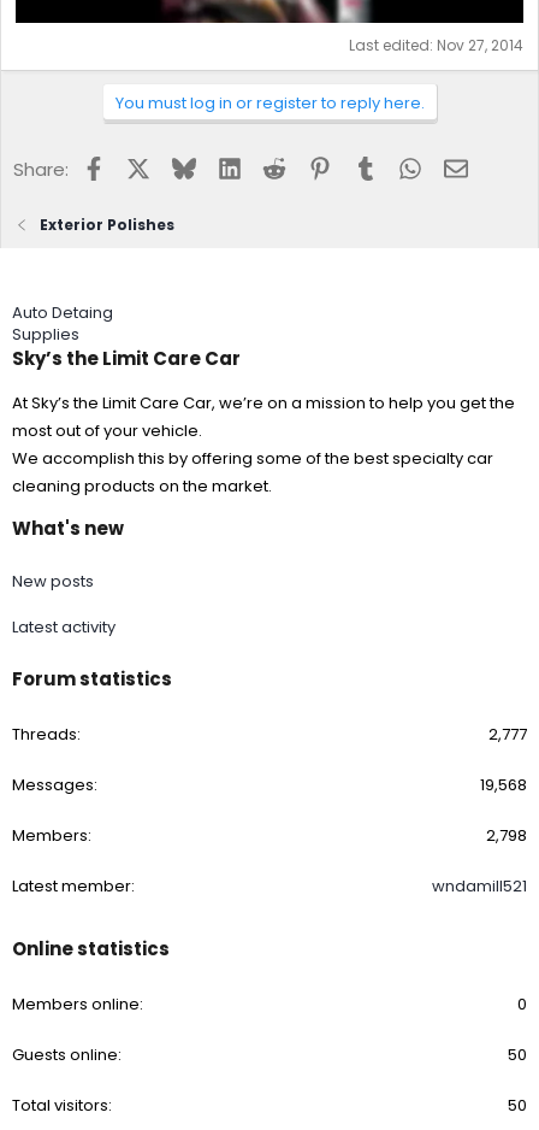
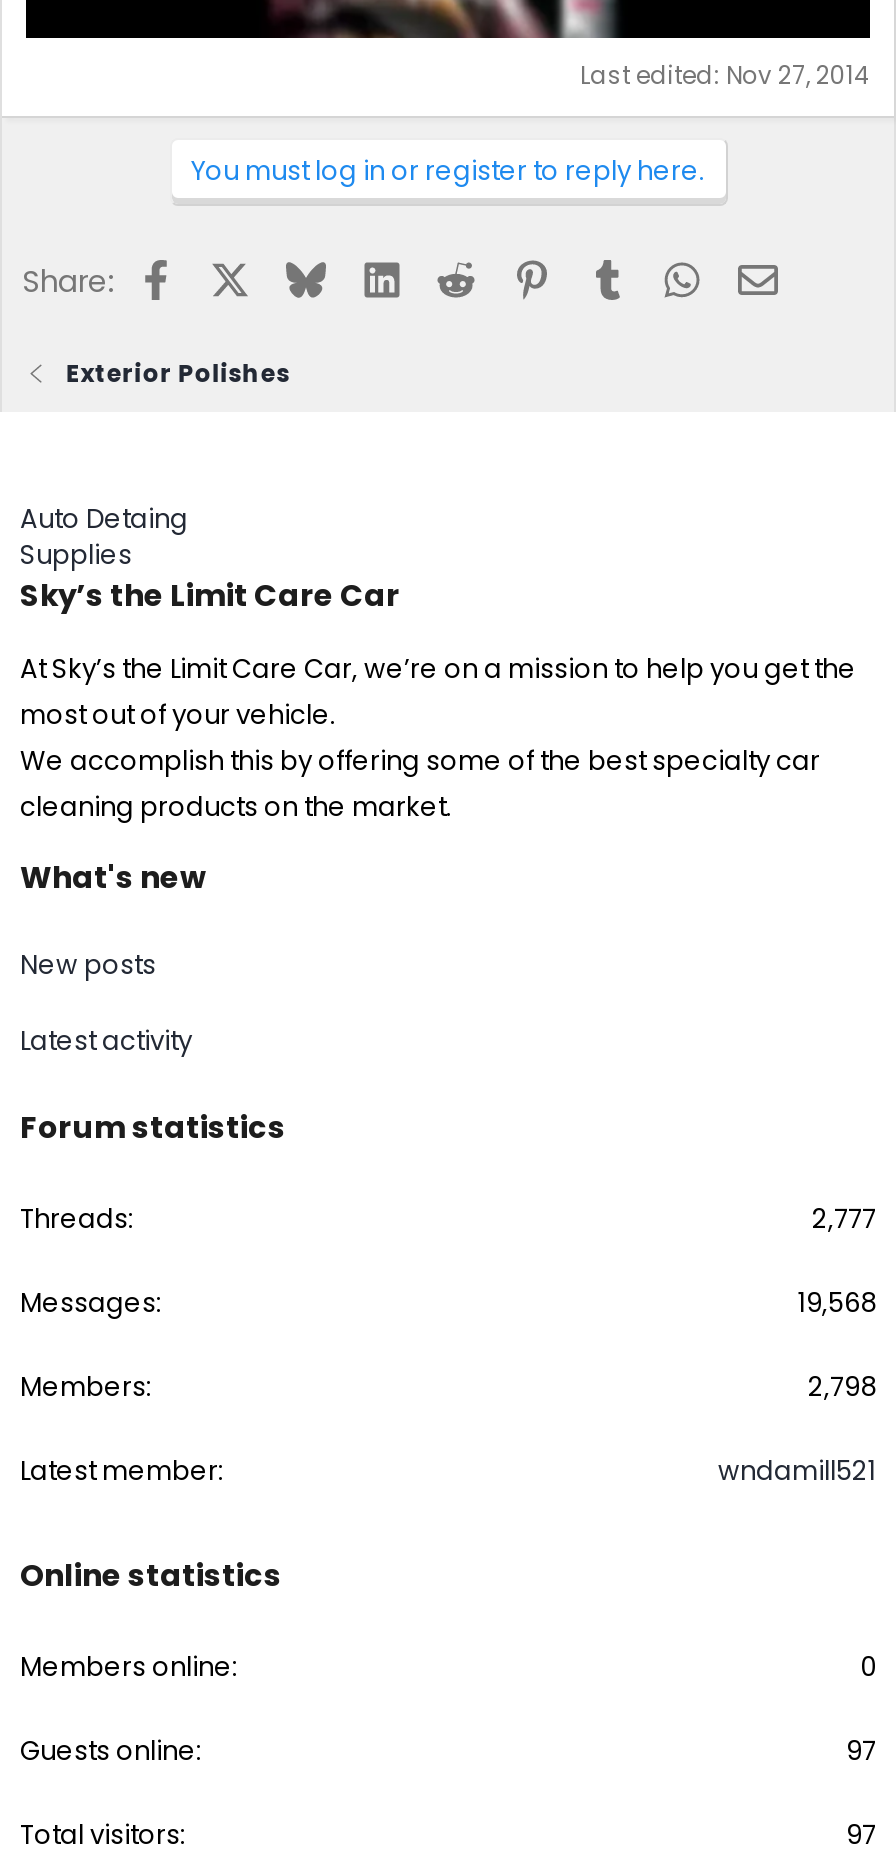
[508,1043,527,1066] 50 -> [846,1732,876,1770] 97
[508,1094,527,1117] 50 -> [846,1816,876,1854] 97

